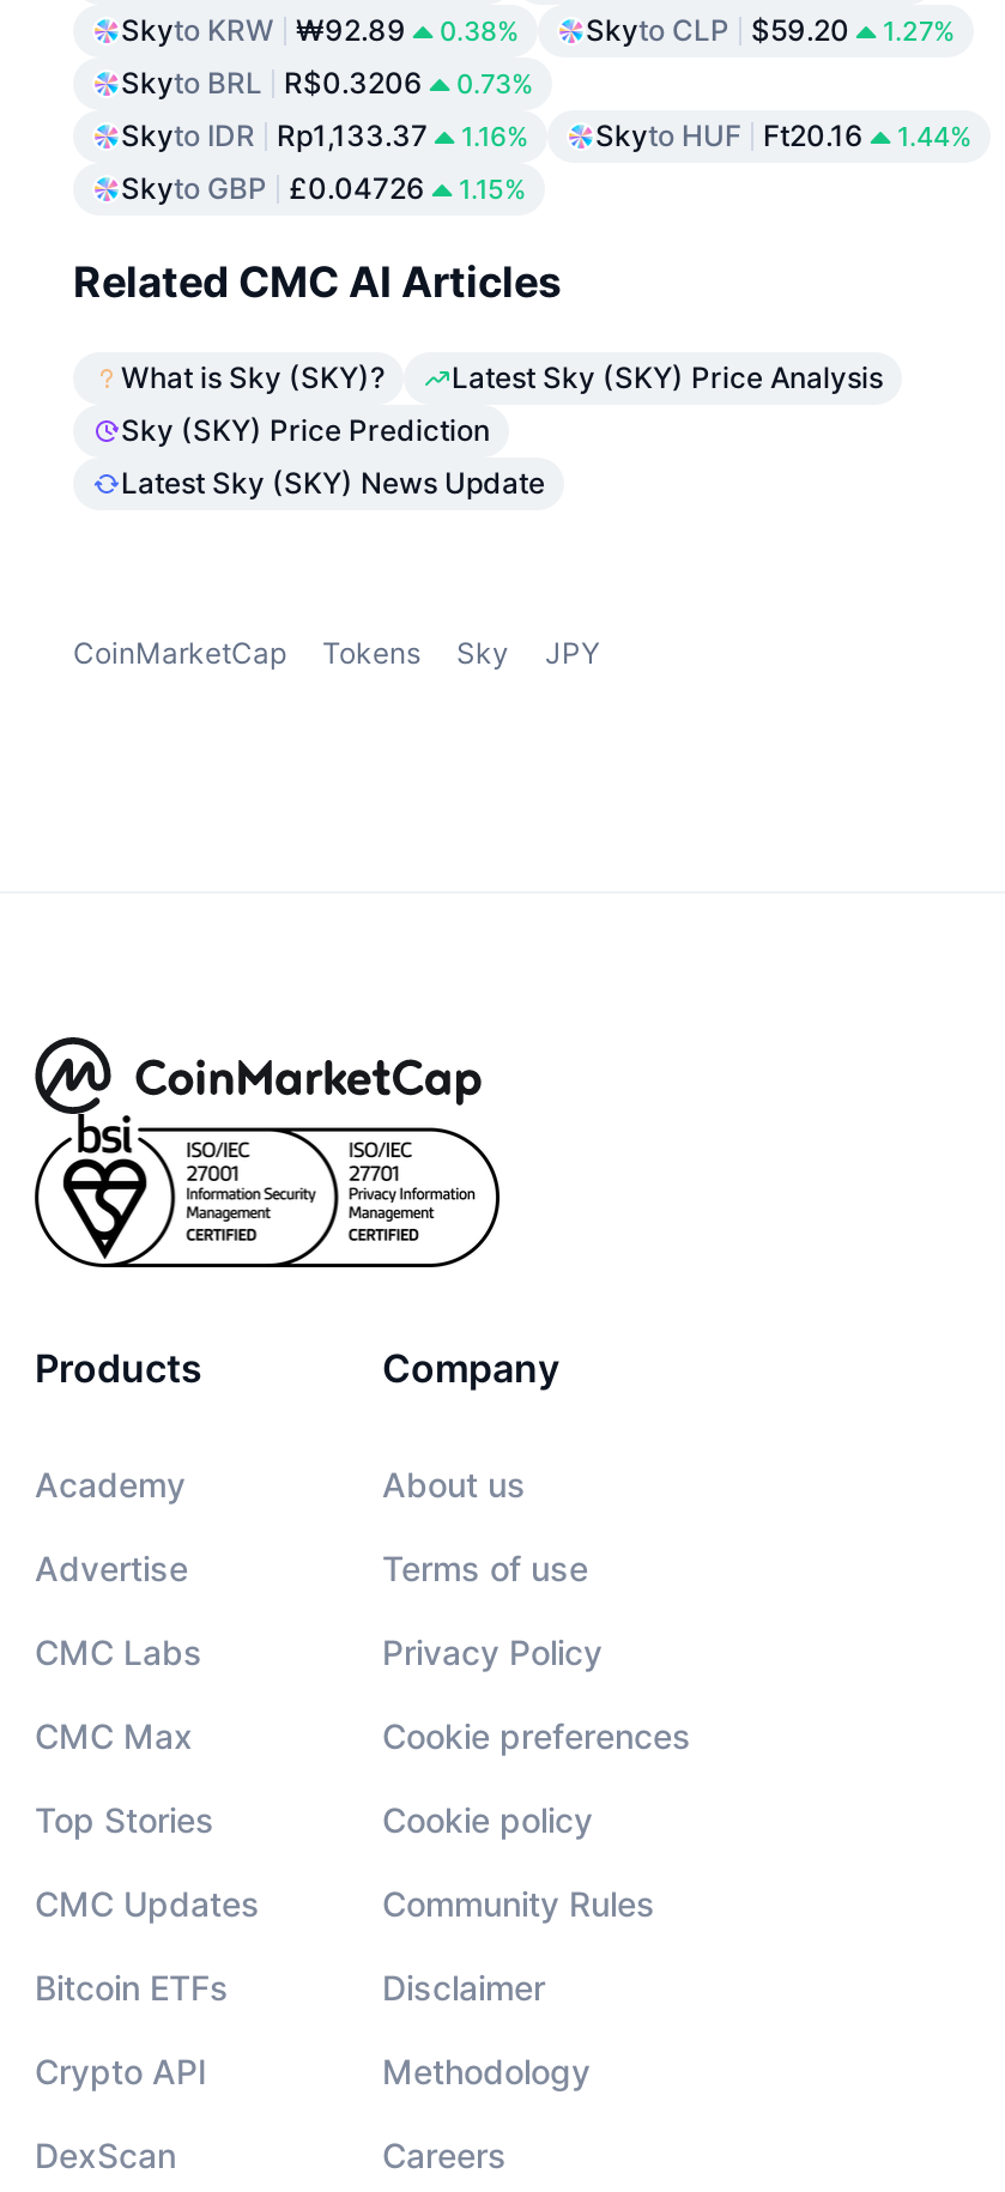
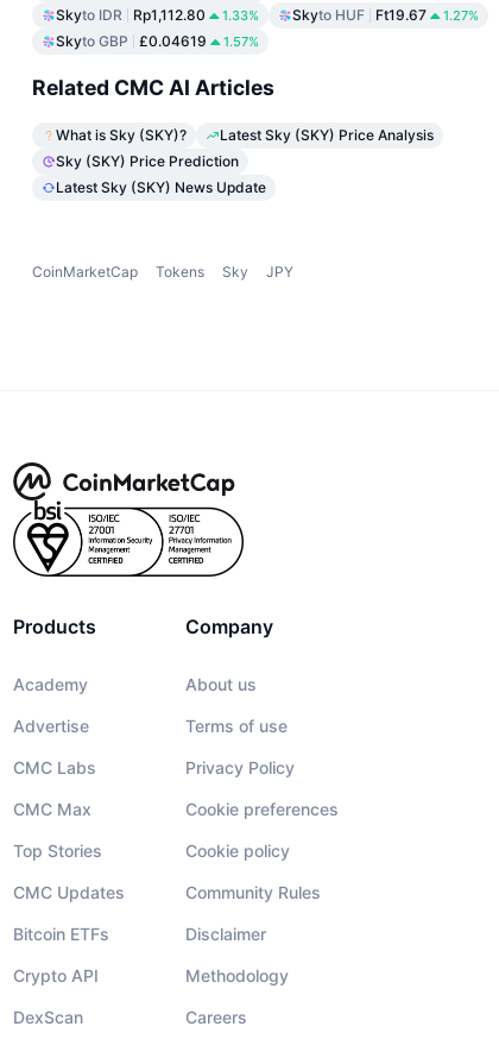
[121,11,849,47] Skyto KRW ₩92.89 | 0.38% | Skyto CLP $59.20 -> [56,5,427,23] Skyto IDR Rp1,112.80 | 1.33% | Skyto HUF Ft19.67
[121,64,971,205] Skyto BRL R$0.3206 | 0.73% | Skyto IDR Rp1,133.37 | 1.16% | Skyto HUF Ft20.16 | 1.44% | Skyto GBP £0.04726 | 1.15% -> [56,32,259,49] Skyto GBP £0.04619 | 1.57%

